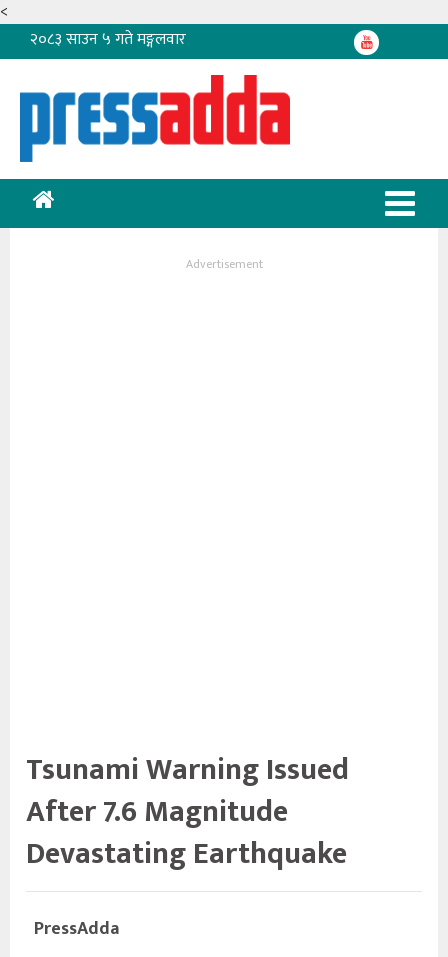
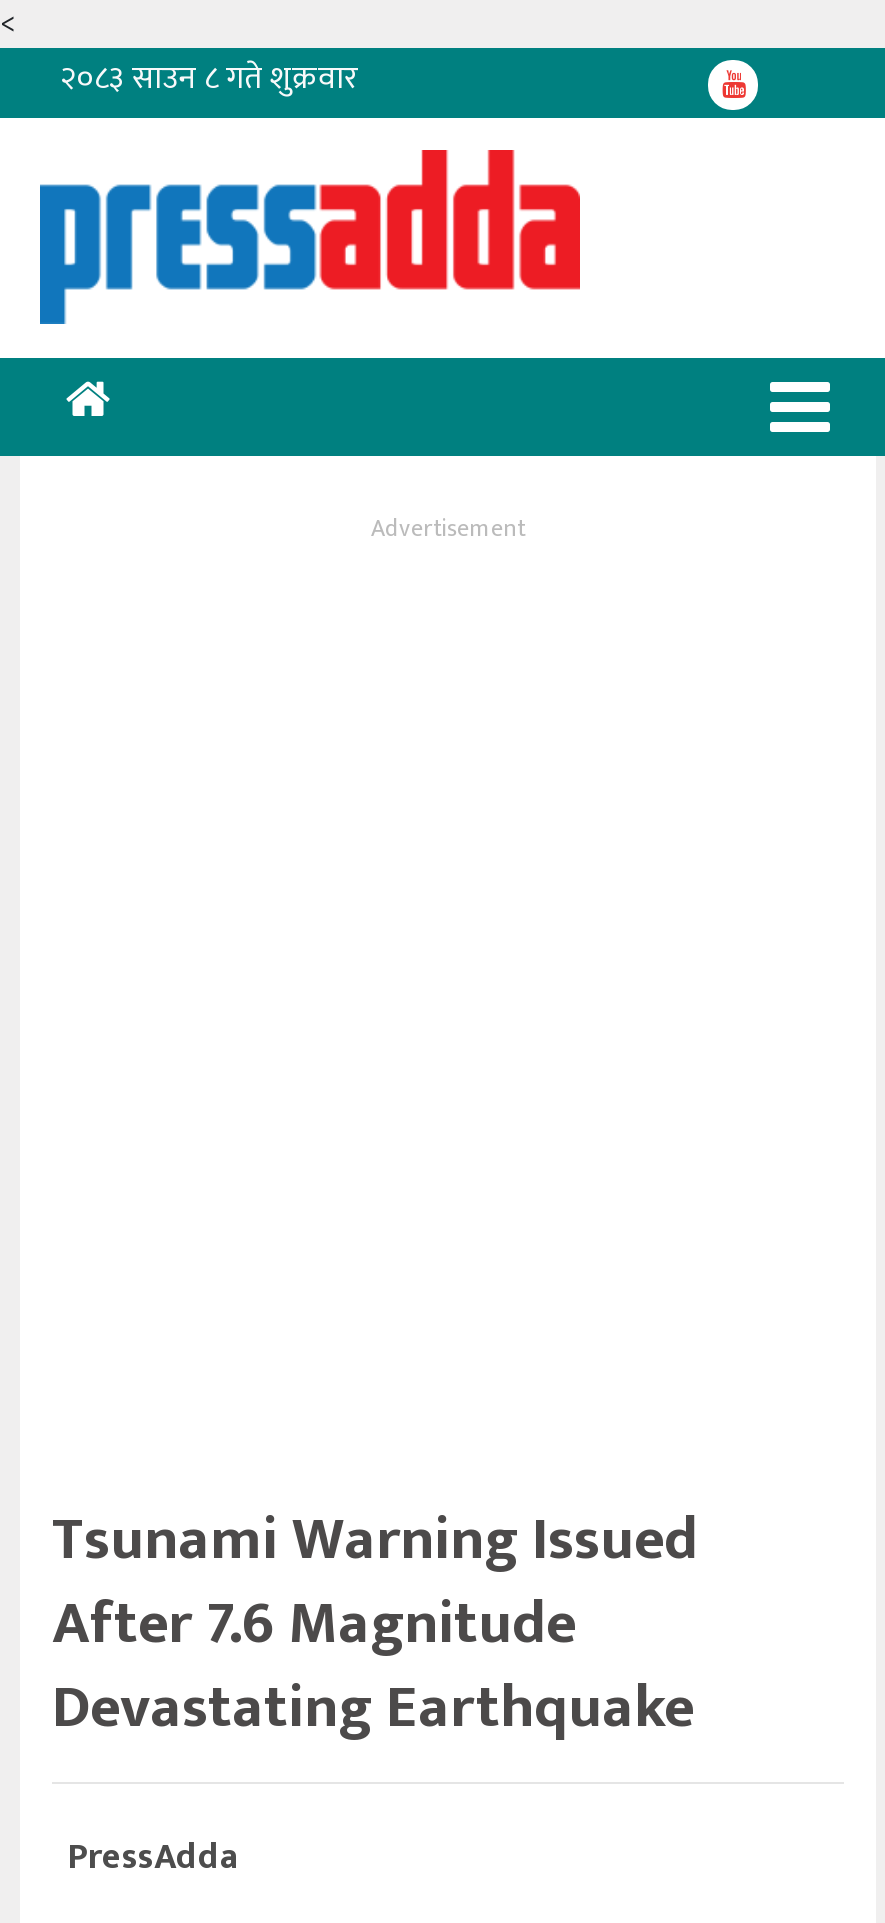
[30,26,186,53] २०८३ साउन ५ गते मङ्गलवार -> [60,52,358,106] २०८३ साउन ८ गते शुक्रवार

